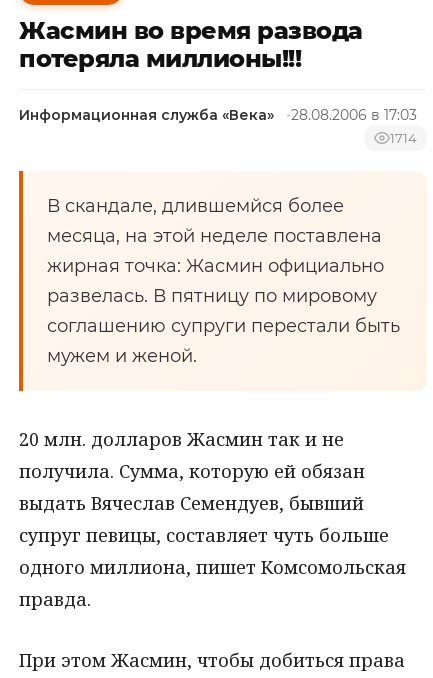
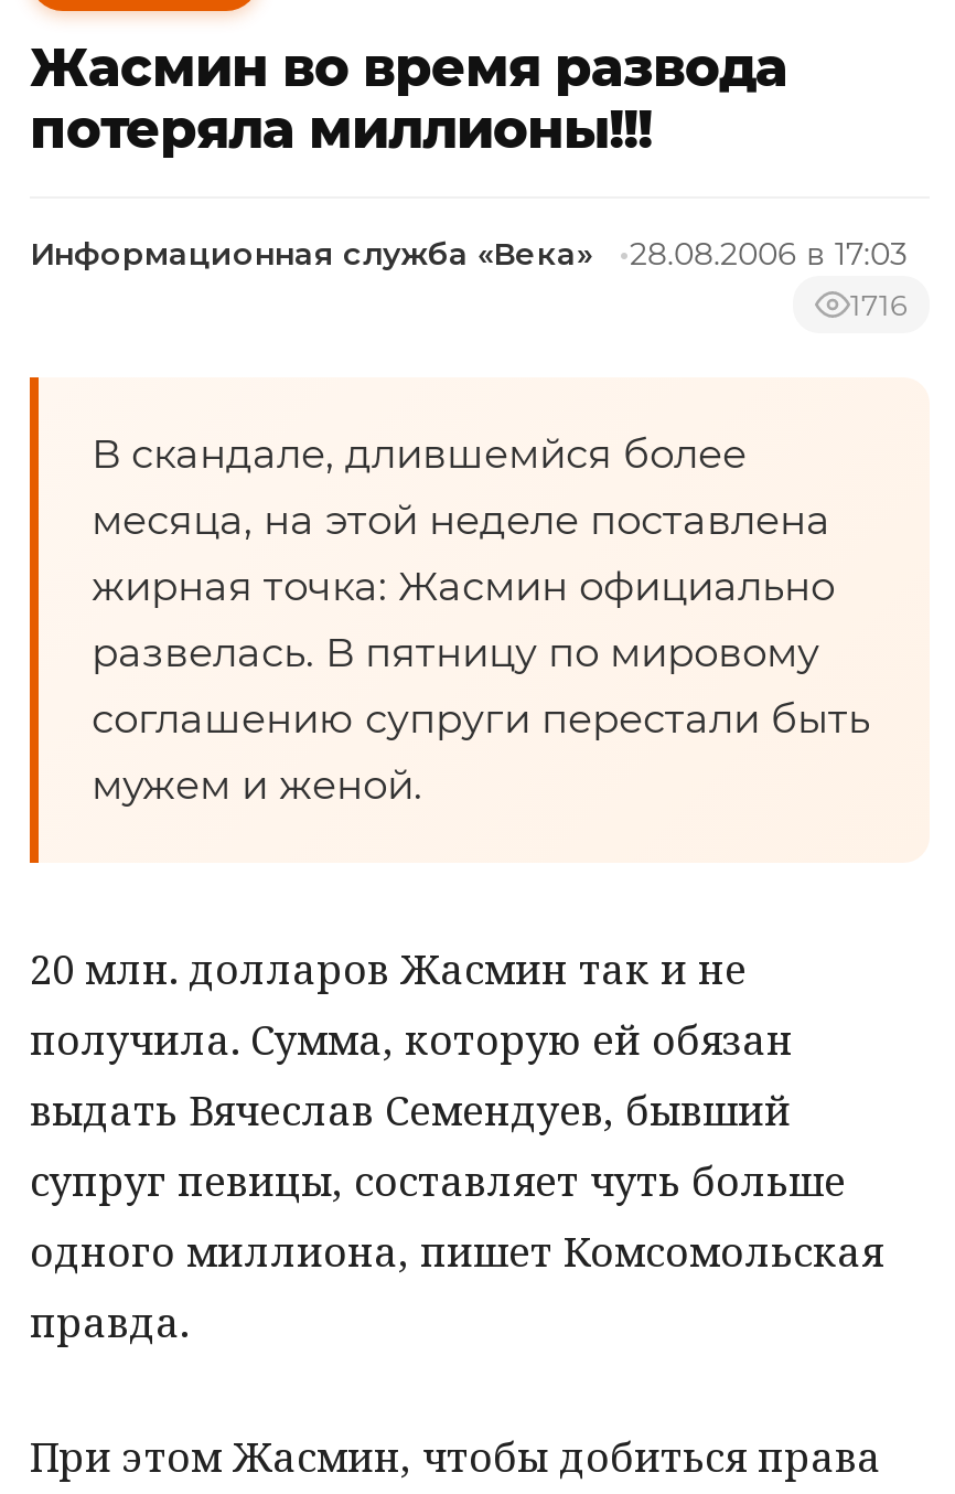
[390,130,417,146] 1714 -> [850,287,908,322] 1716

